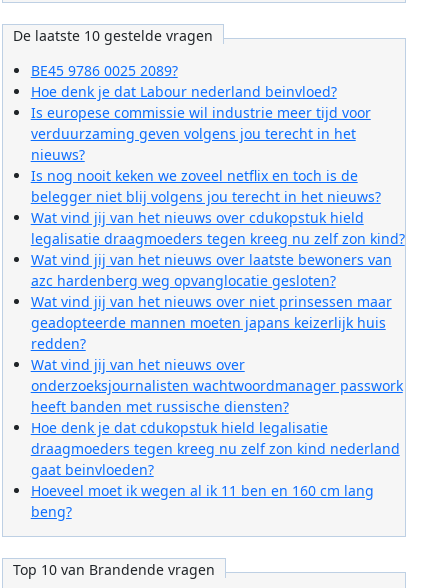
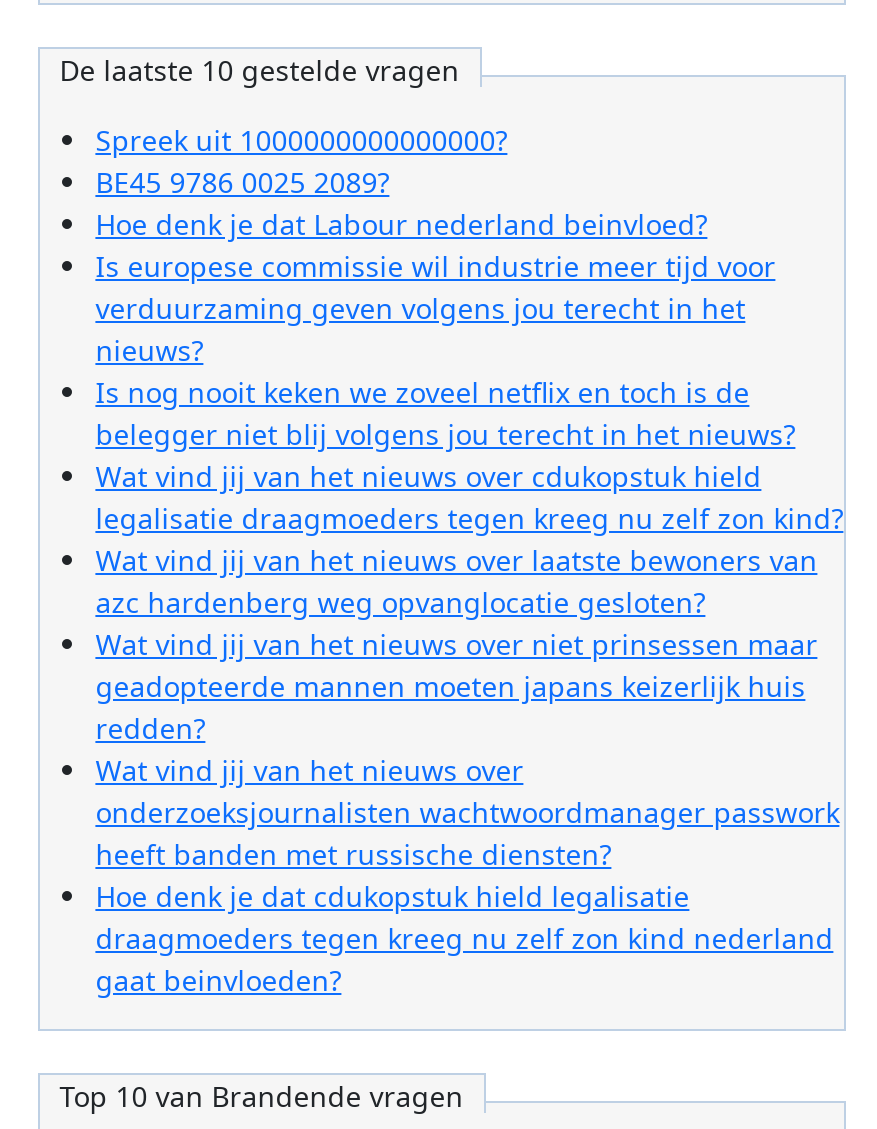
none -> [95,121,507,159] Spreek uit 1000000000000000?
moved [31,61,405,479] -> [95,163,843,999]: BE45 9786 0025 2089? | Hoe denk je dat Labour nederland beinvloed? | Is europese commissie wil industrie meer tijd voor | ... | draagmoeders tegen kreeg nu zelf zon kind nederland | gaat beinvloeden?
[31,481,374,521] Hoeveel moet ik wegen al ik 11 ben en 160 cm lang | beng? -> none

